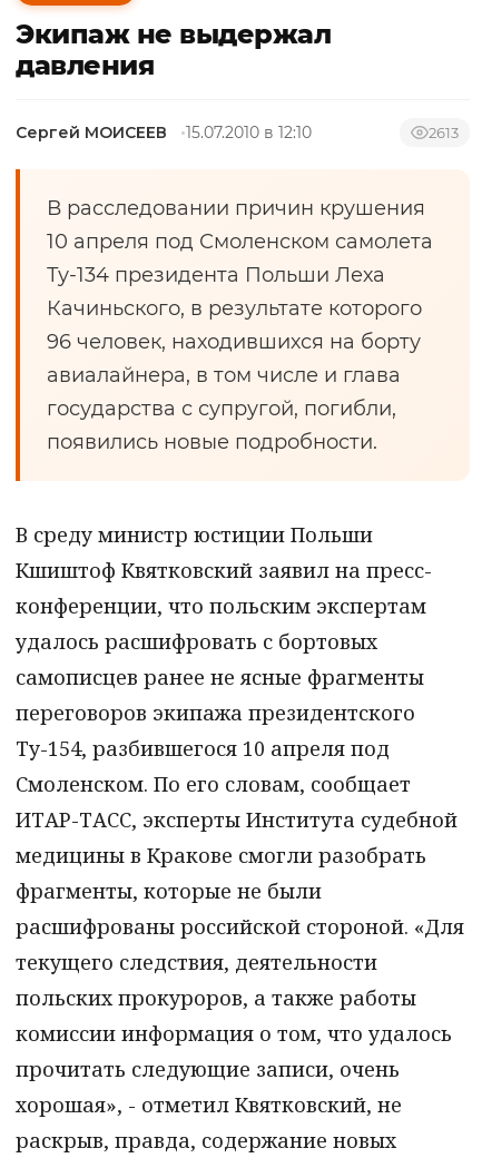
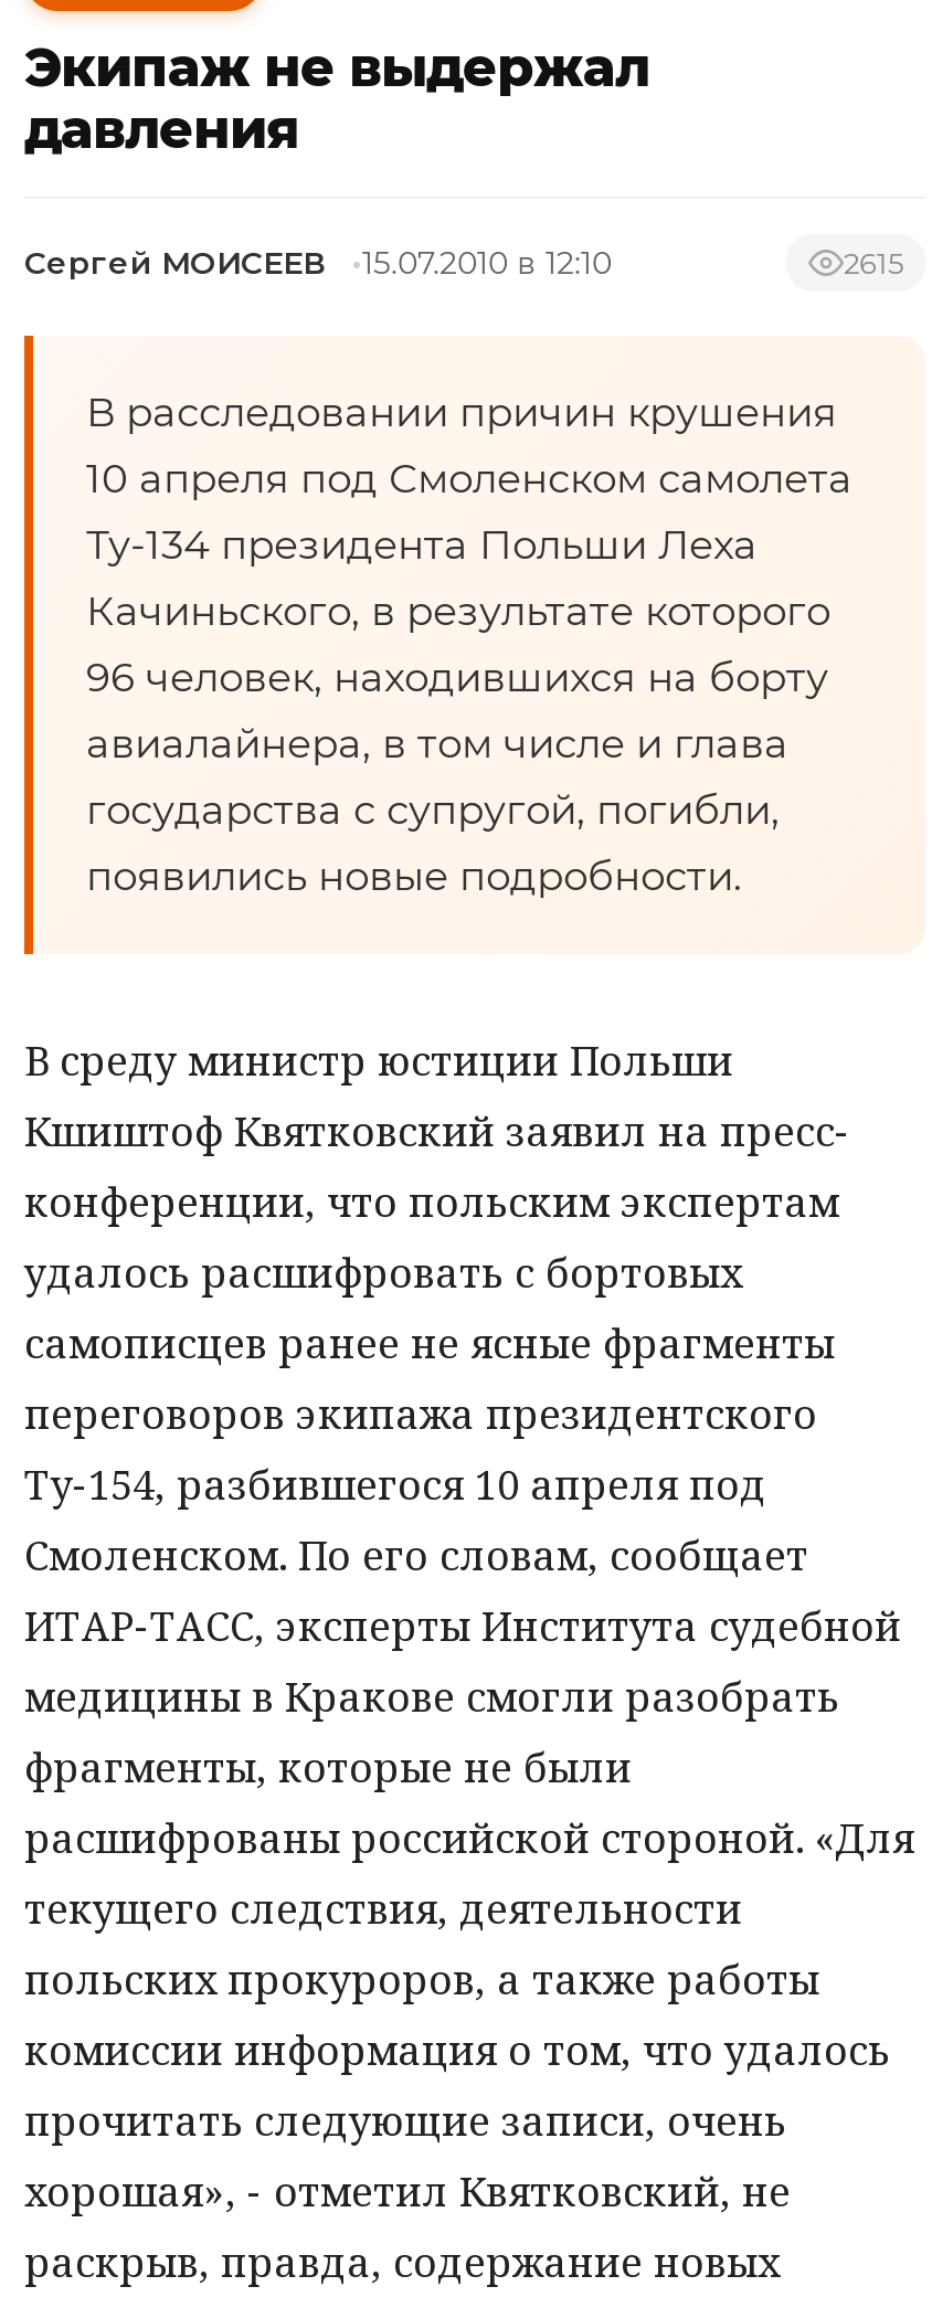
[429,124,459,141] 2613 -> [844,245,903,280] 2615

